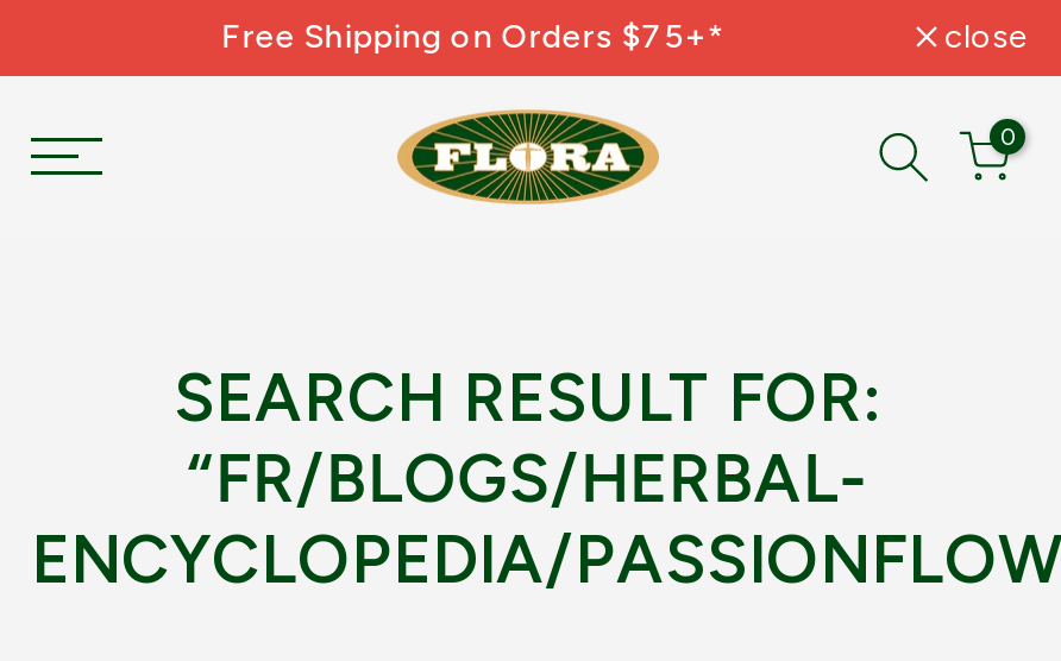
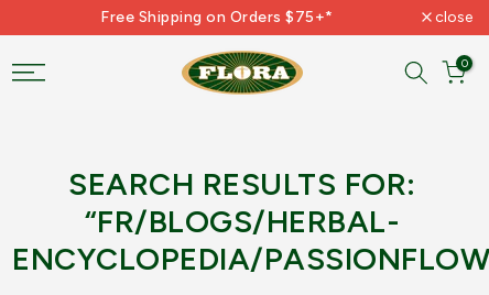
[174,355,883,436] SEARCH RESULT FOR: -> [69,165,416,203] SEARCH RESULTS FOR:

